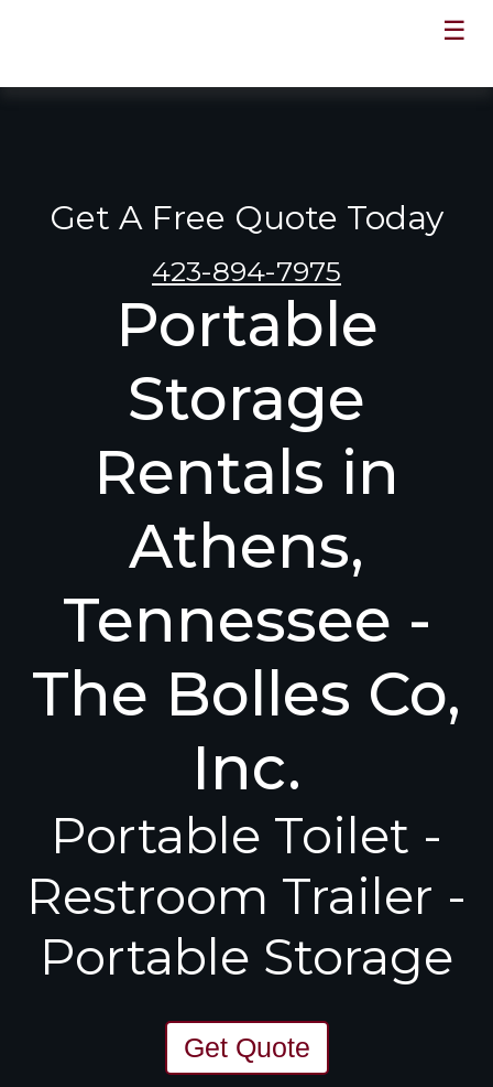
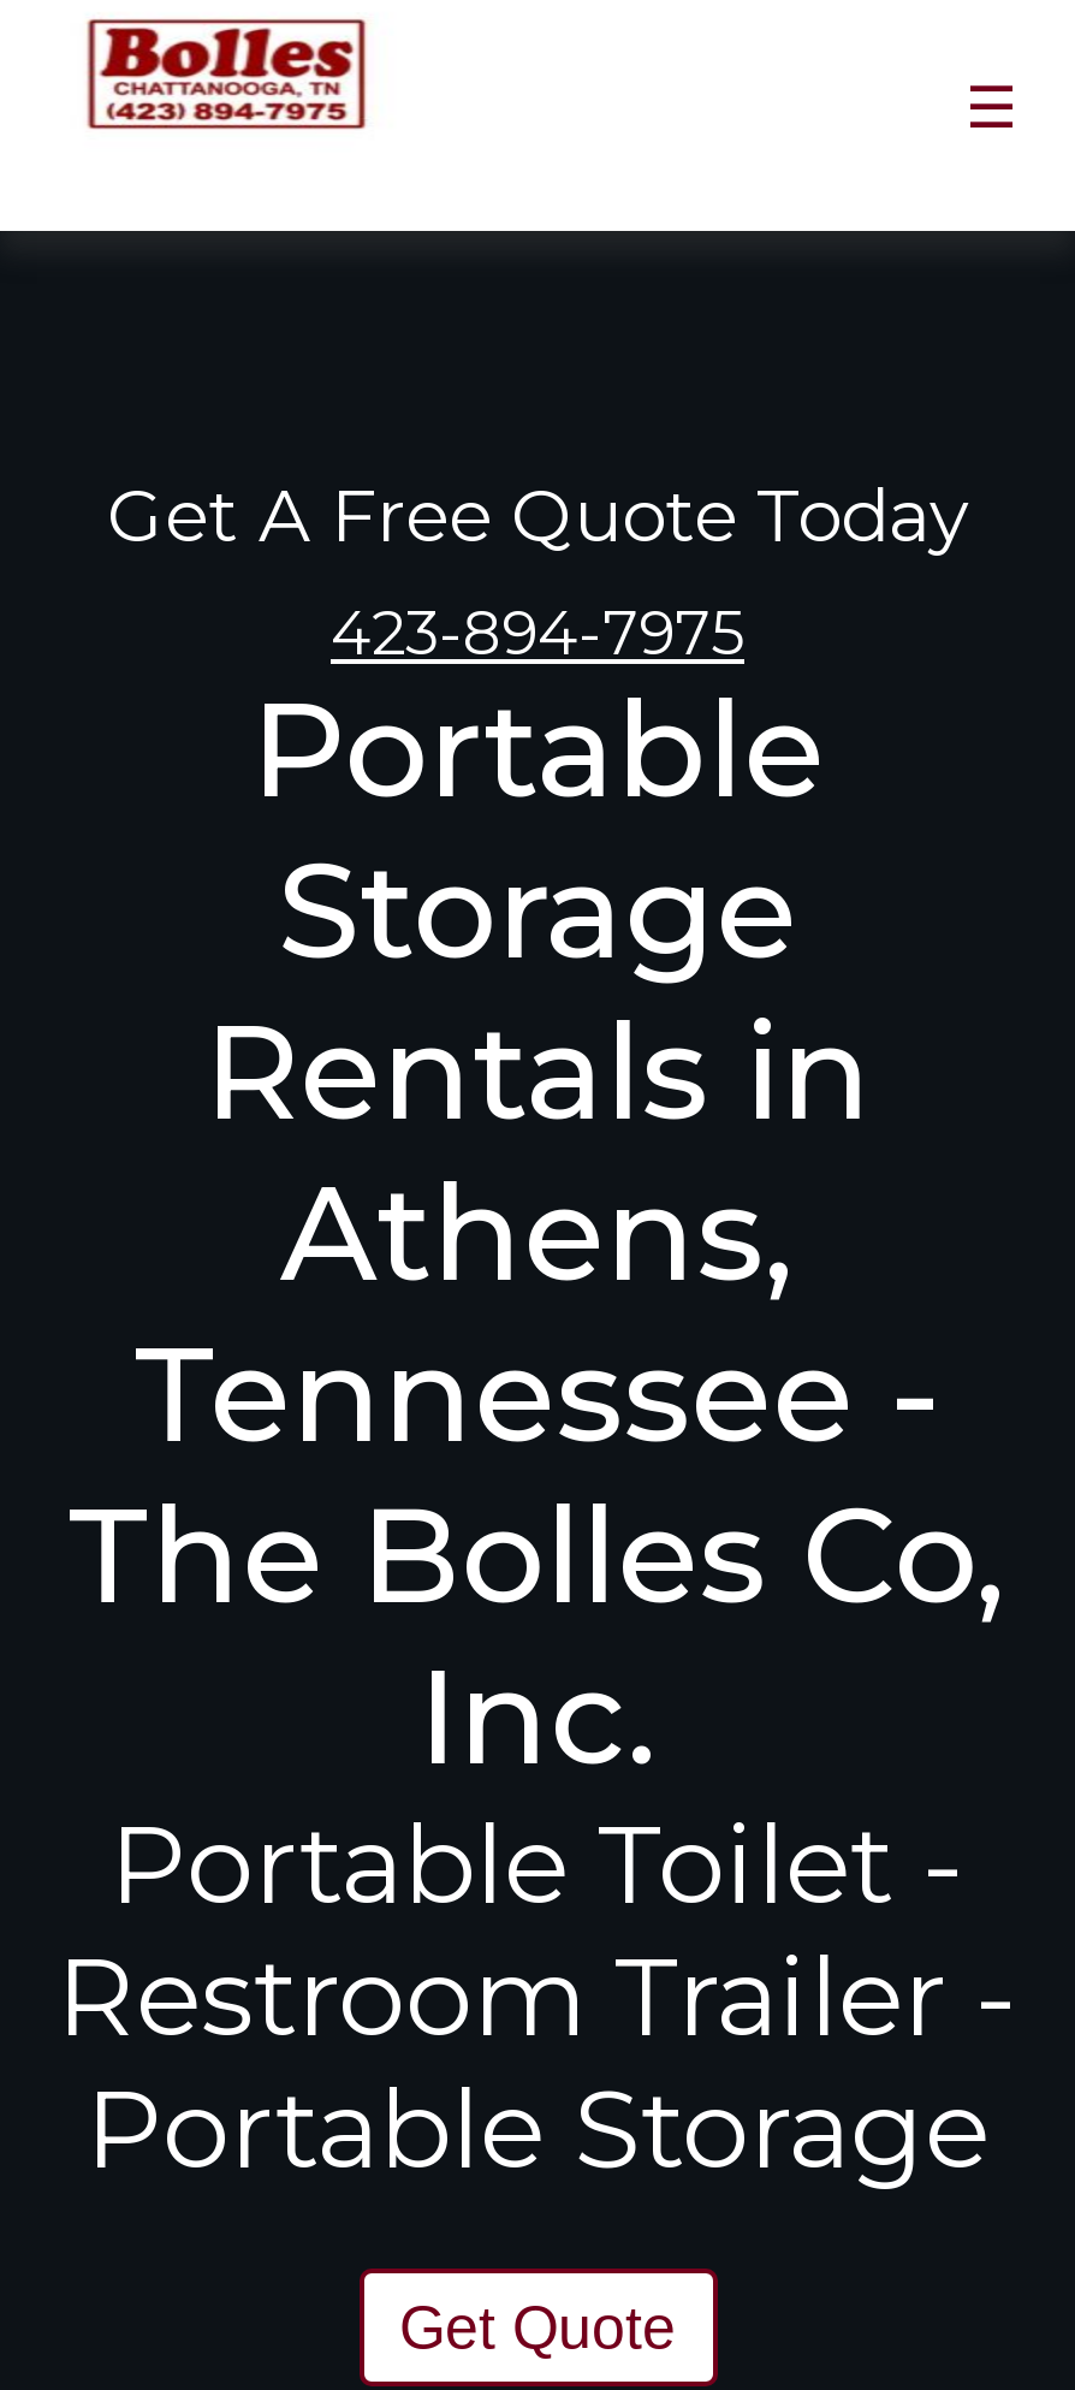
none -> [85,17,369,132] [image]

